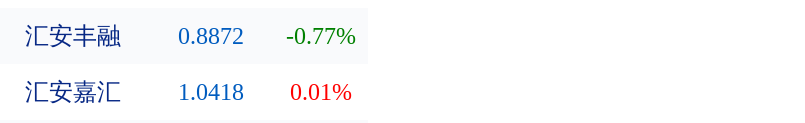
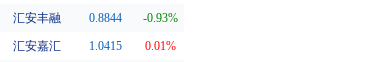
[178,22,244,50] 0.8872 -> [89,11,122,25] 0.8844
[286,22,356,50] -0.77% -> [143,11,178,25] -0.93%
[178,78,352,106] 1.0418 0.01% -> [89,39,176,53] 1.0415 0.01%

